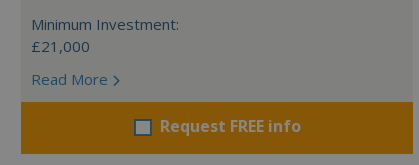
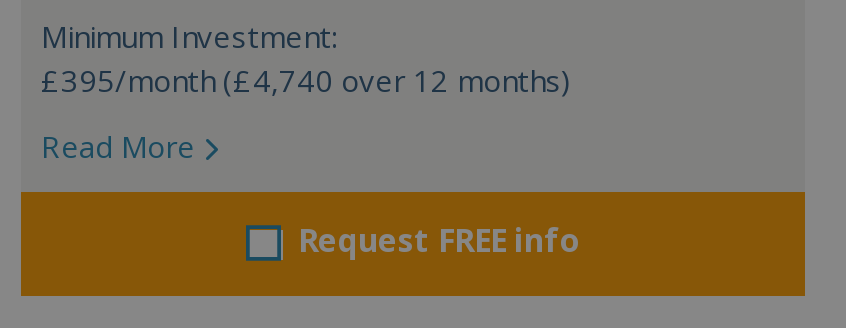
[31,36,90,56] £21,000 -> [41,59,579,99] £395/month (£4,740 over 12 months)

